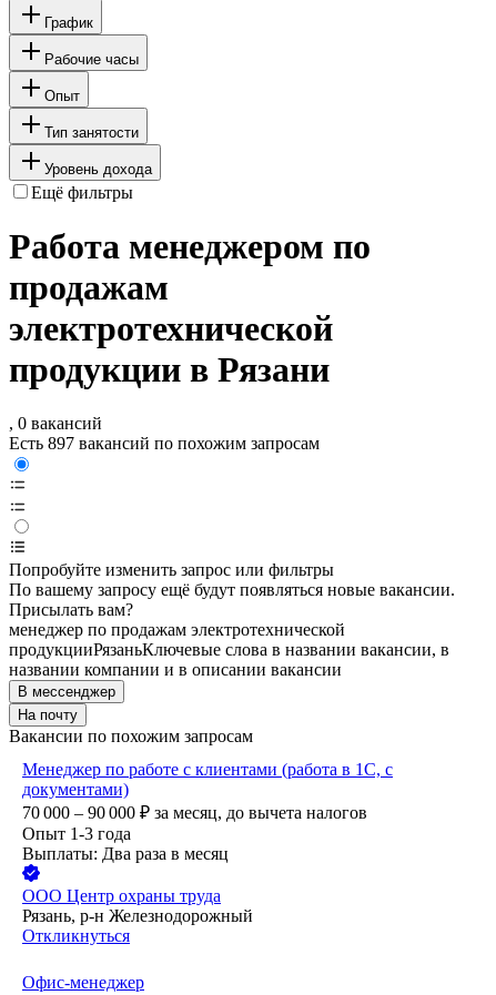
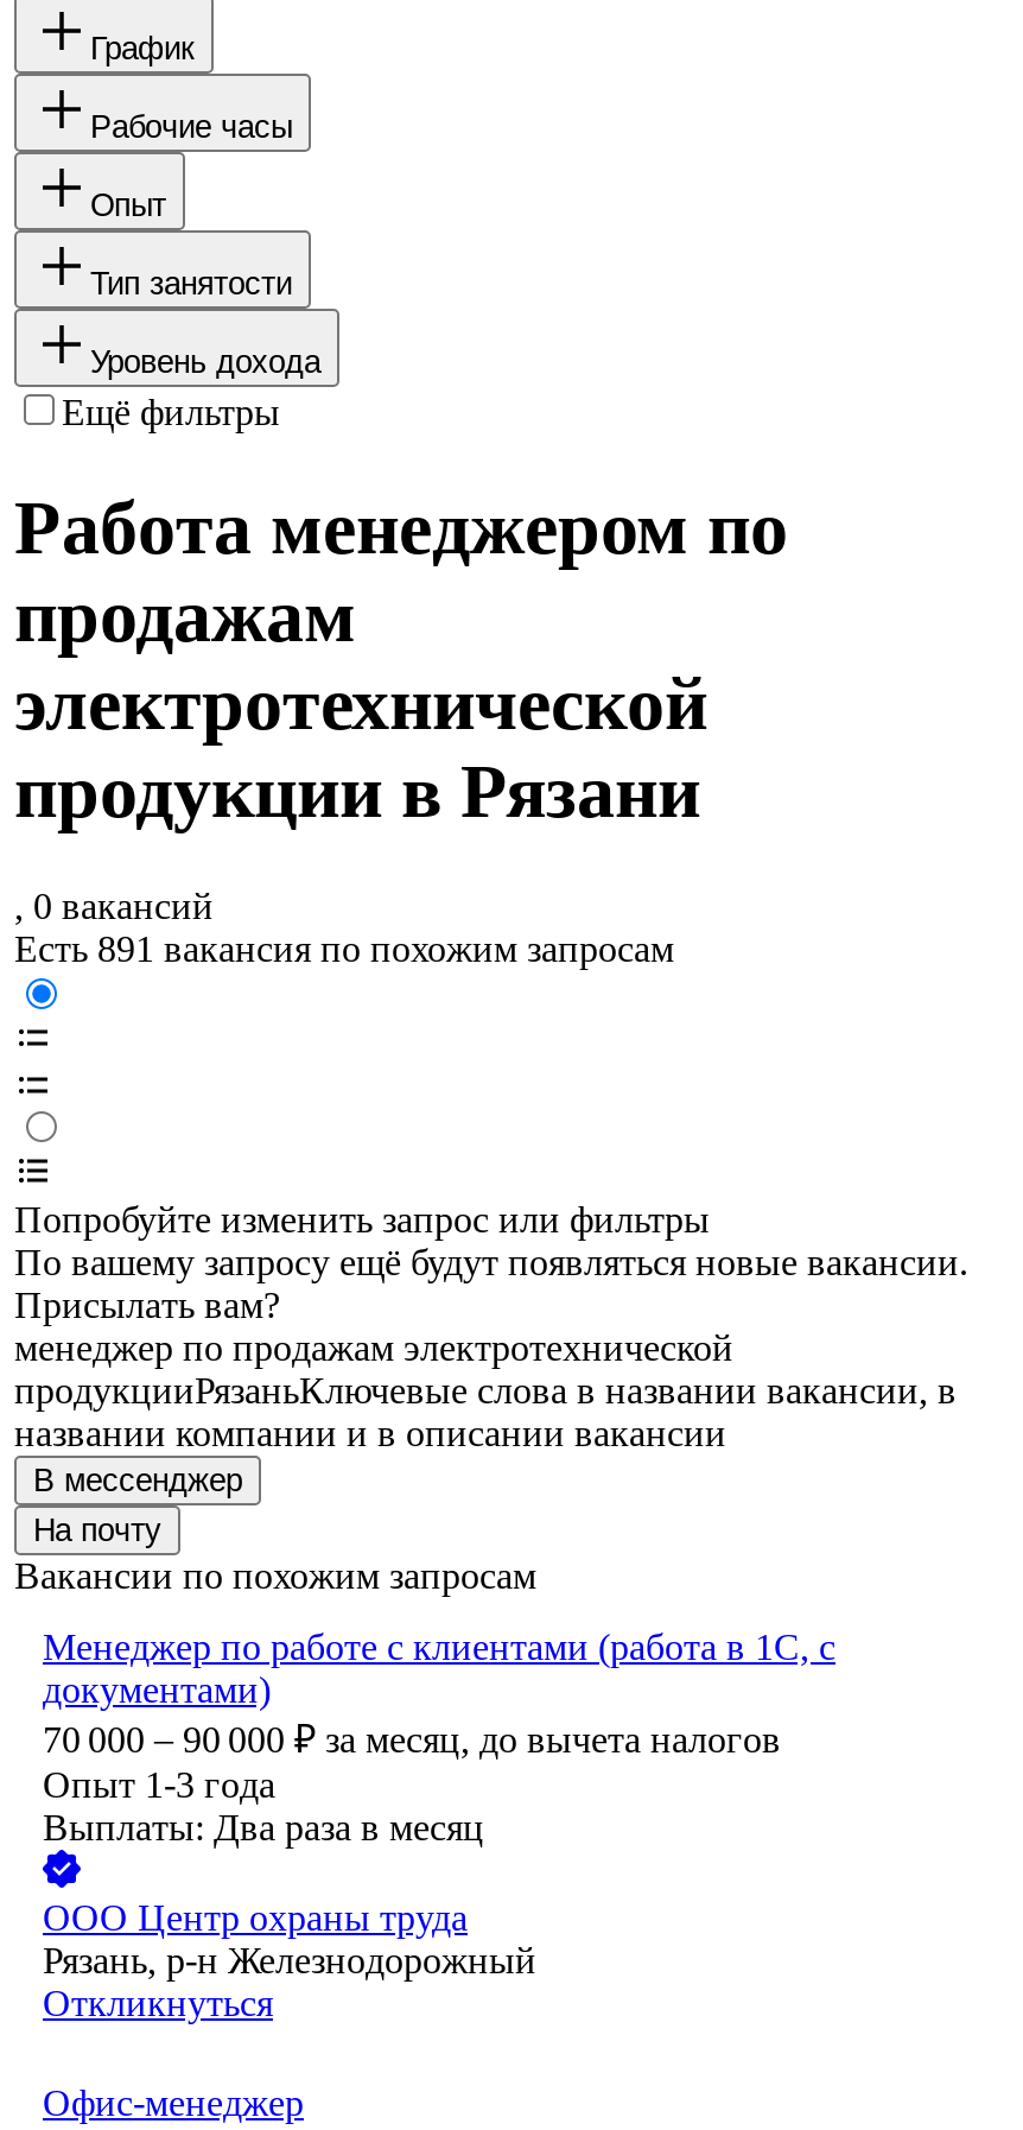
[9,434,320,453] Есть 897 вакансий по похожим запросам -> [14,930,674,970] Есть 891 вакансия по похожим запросам

